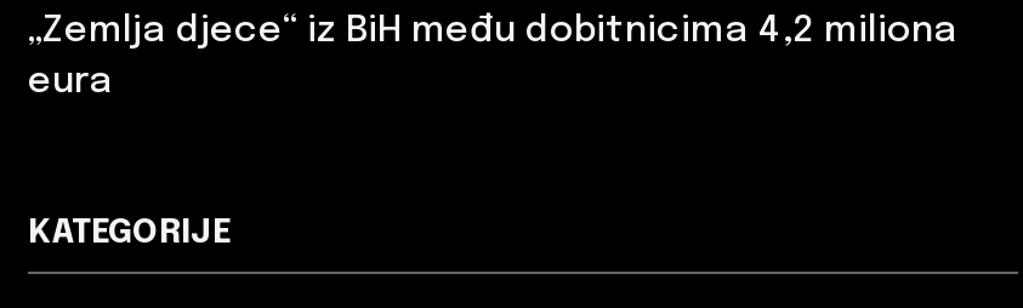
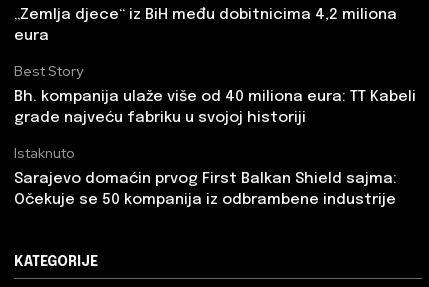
none -> [14,62,416,208] Best Story | Bh. kompanija ulaže više od 40 miliona eura: TT Kabeli | grade najveću fabriku u svojoj historiji | Istaknuto | Sarajevo domaćin prvog First Balkan Shield sajma: | Očekuje se 50 kompanija iz odbrambene industrije

